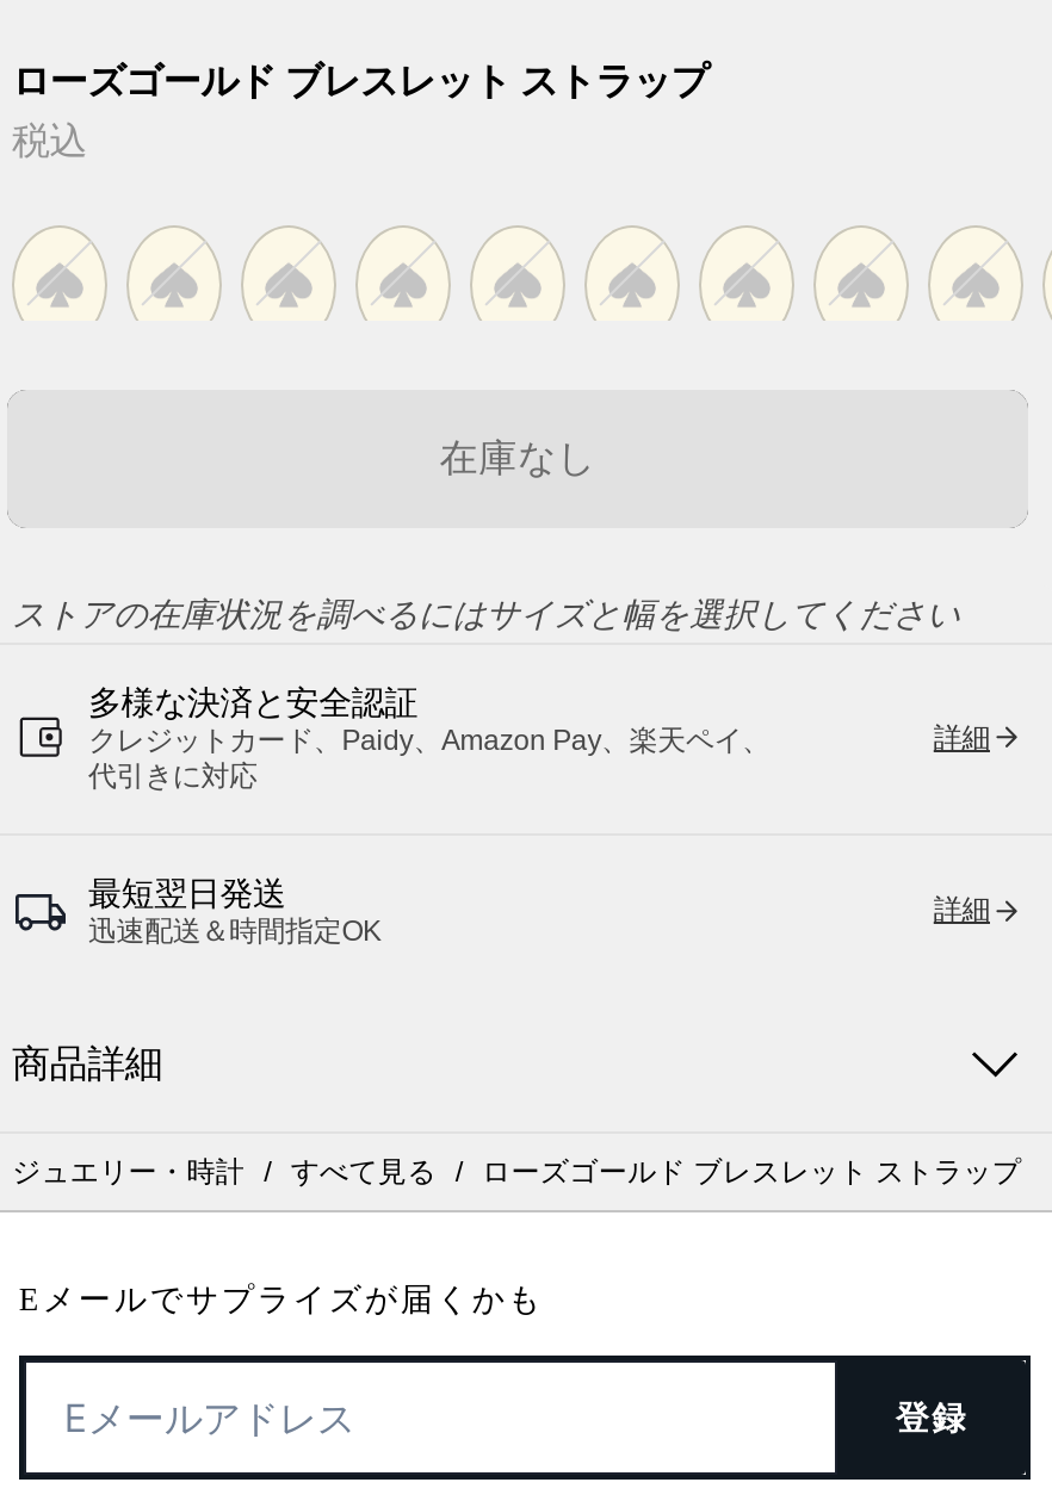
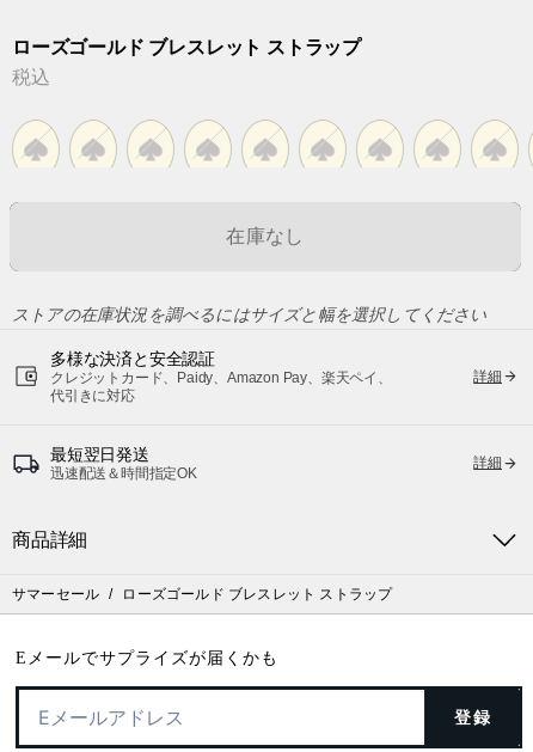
[12,1155,1021,1188] ジュエリー・時計 / すべて見る / ローズゴールド ブレスレット ストラップ -> [12,586,392,602] サマーセール / ローズゴールド ブレスレット ストラップ

